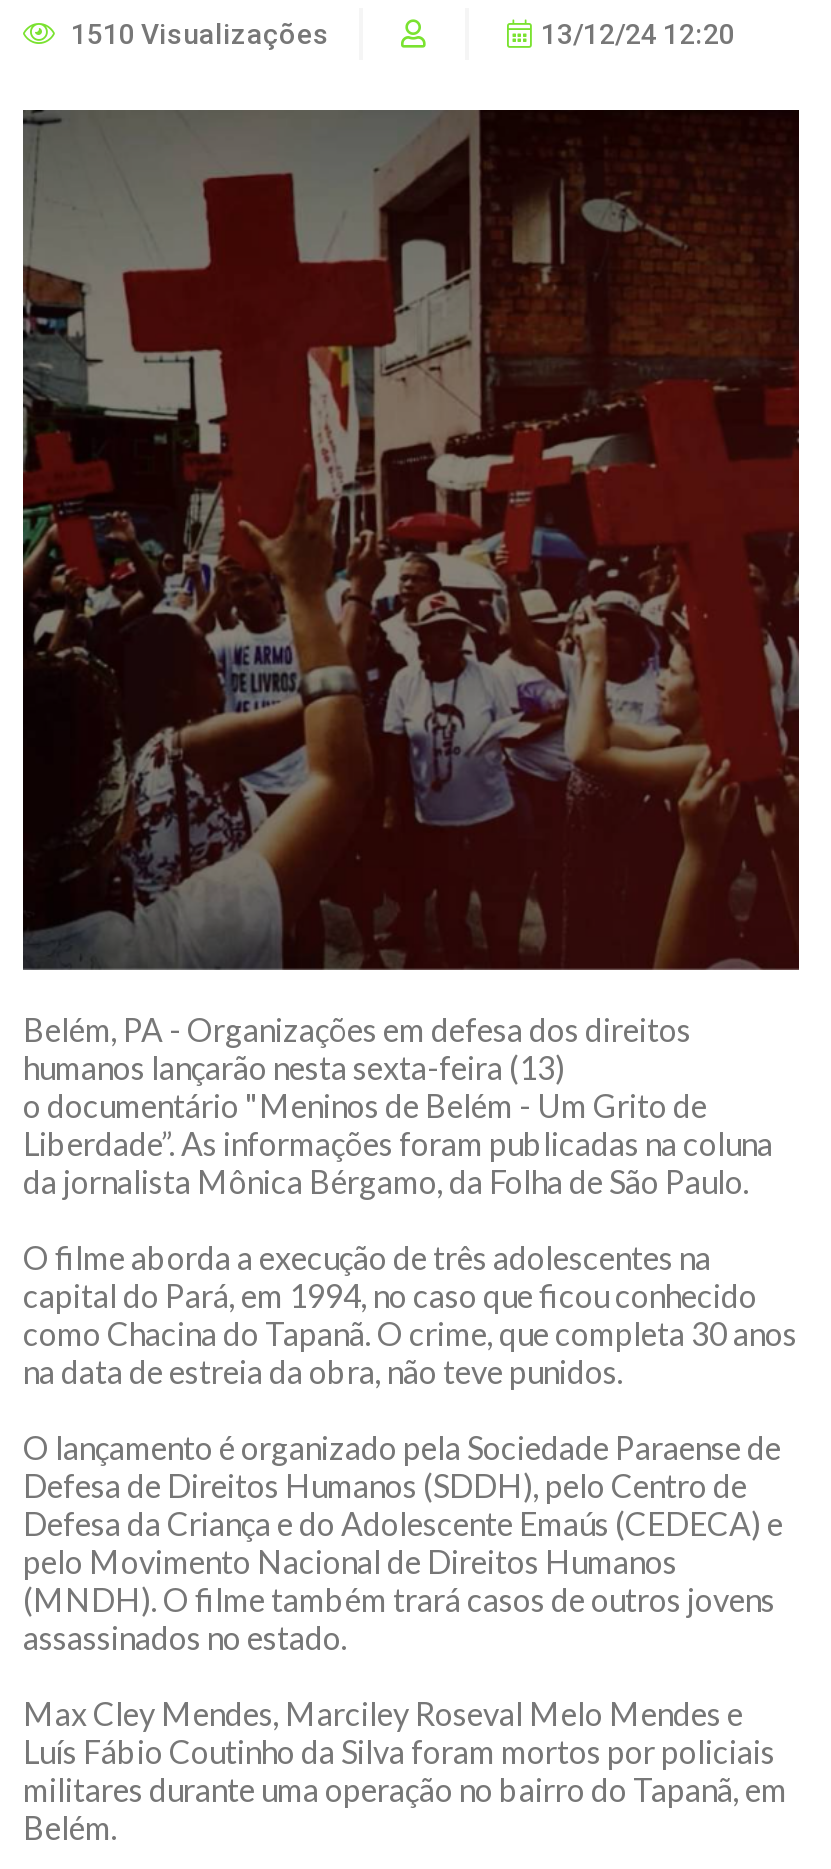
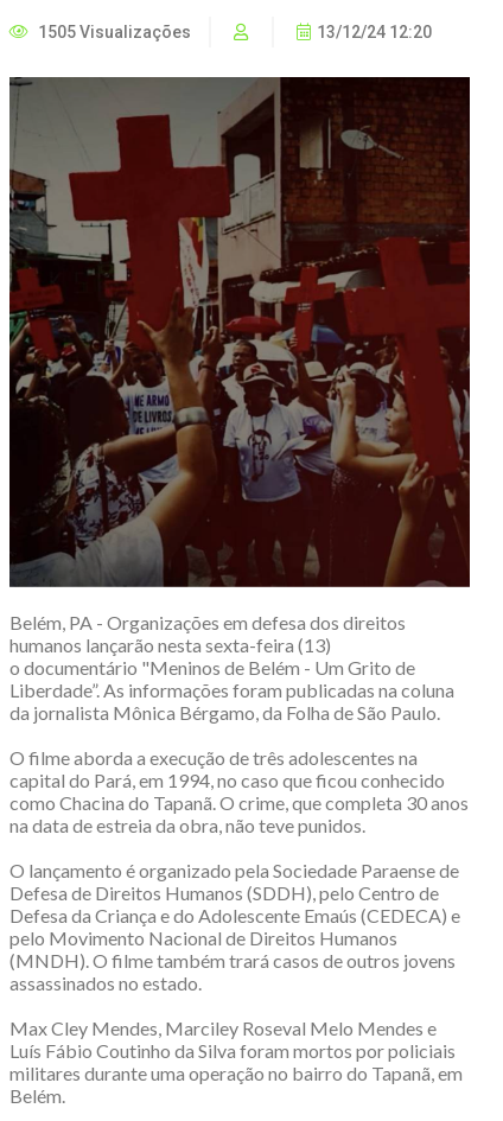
[65,18,329,50] 1510 Visualizações -> [34,23,191,42] 1505 Visualizações

